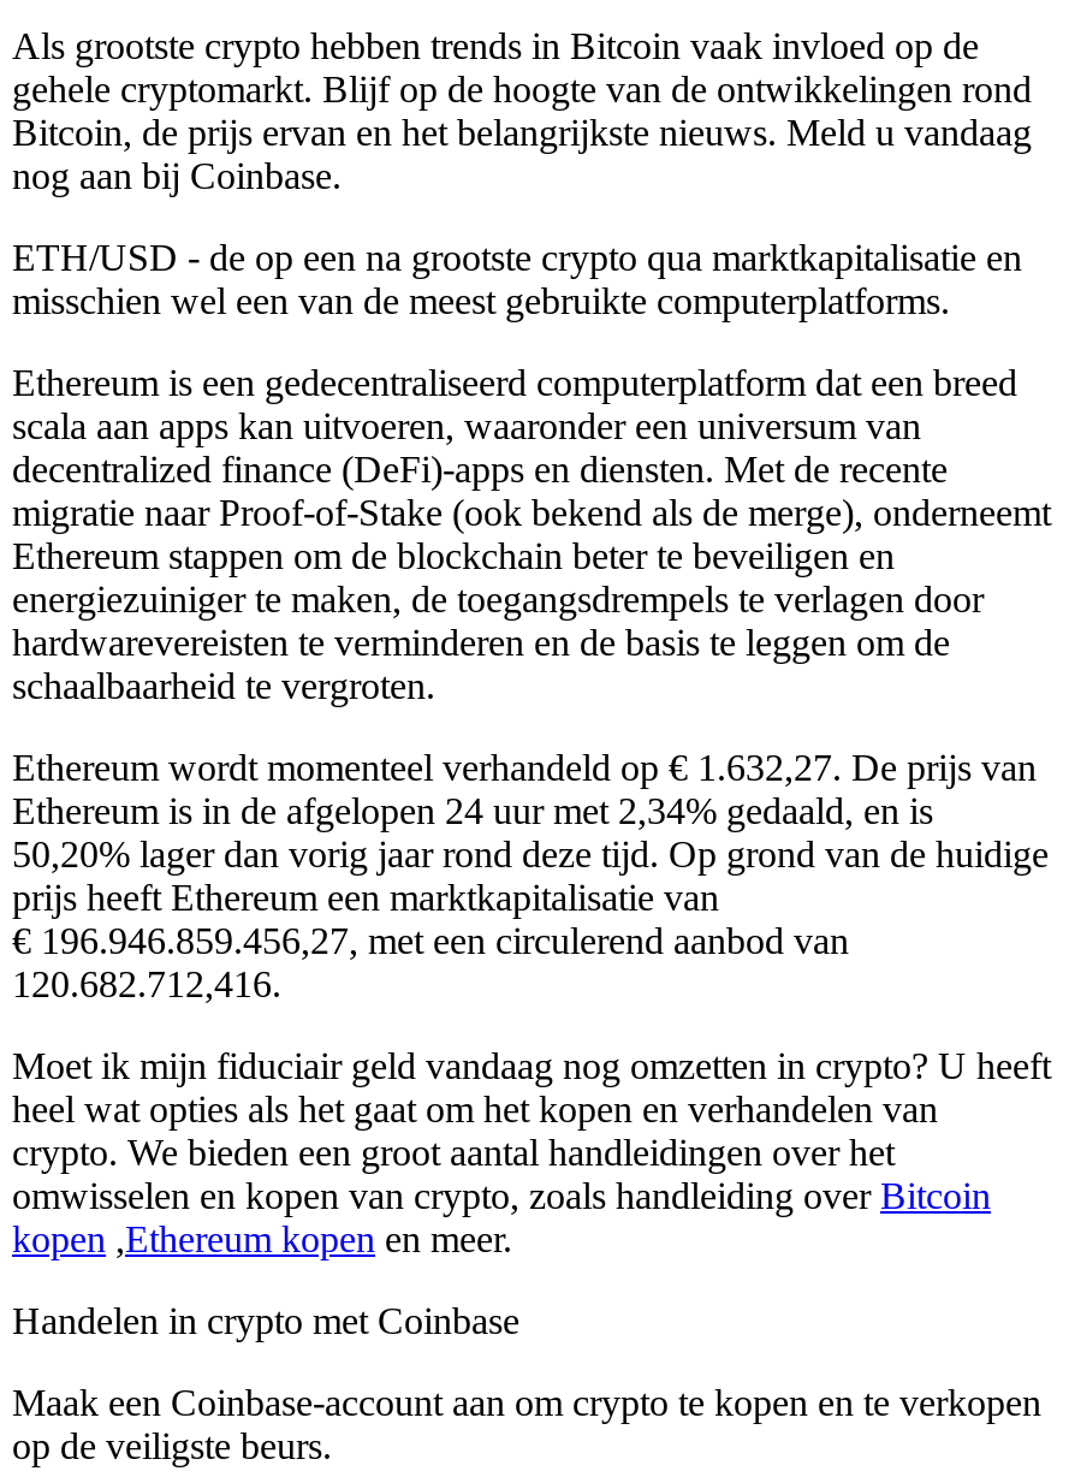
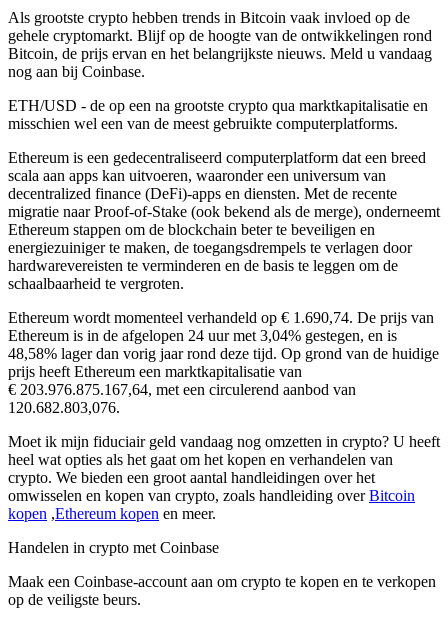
[12,747,1037,788] Ethereum wordt momenteel verhandeld op € 1.632,27. De prijs van -> [8,309,434,326] Ethereum wordt momenteel verhandeld op € 1.690,74. De prijs van
[12,790,933,831] Ethereum is in de afgelopen 24 uur met 2,34% gedaald, en is -> [8,327,397,344] Ethereum is in de afgelopen 24 uur met 3,04% gestegen, en is
[12,833,1049,874] 50,20% lager dan vorig jaar rond deze tijd. Op grond van de huidige -> [8,345,439,362] 48,58% lager dan vorig jaar rond deze tijd. Op grond van de huidige
[12,920,849,961] € 196.946.859.456,27, met een circulerend aanbod van -> [8,381,356,398] € 203.976.875.167,64, met een circulerend aanbod van
[12,963,281,1004] 120.682.712,416. -> [8,399,120,416] 120.682.803,076.

